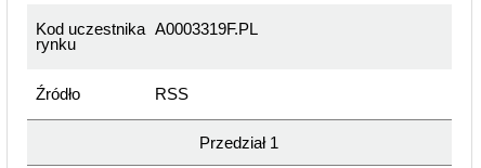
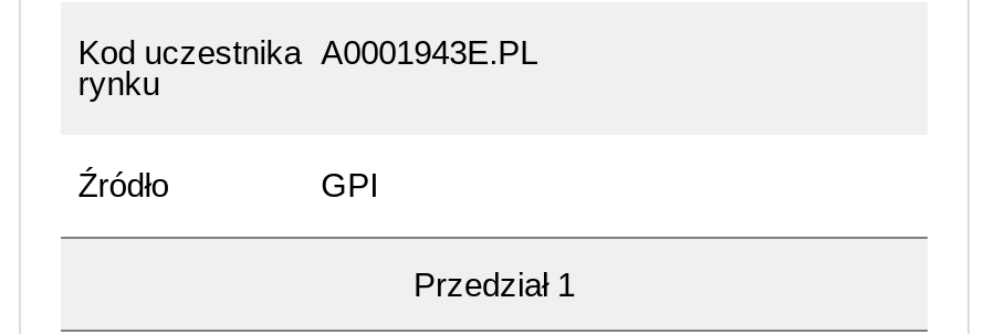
[36,20,257,38] Kod uczestnika A0003319F.PL -> [78,33,538,71] Kod uczestnika A0001943E.PL
[154,85,188,103] RSS -> [321,166,378,203] GPI

